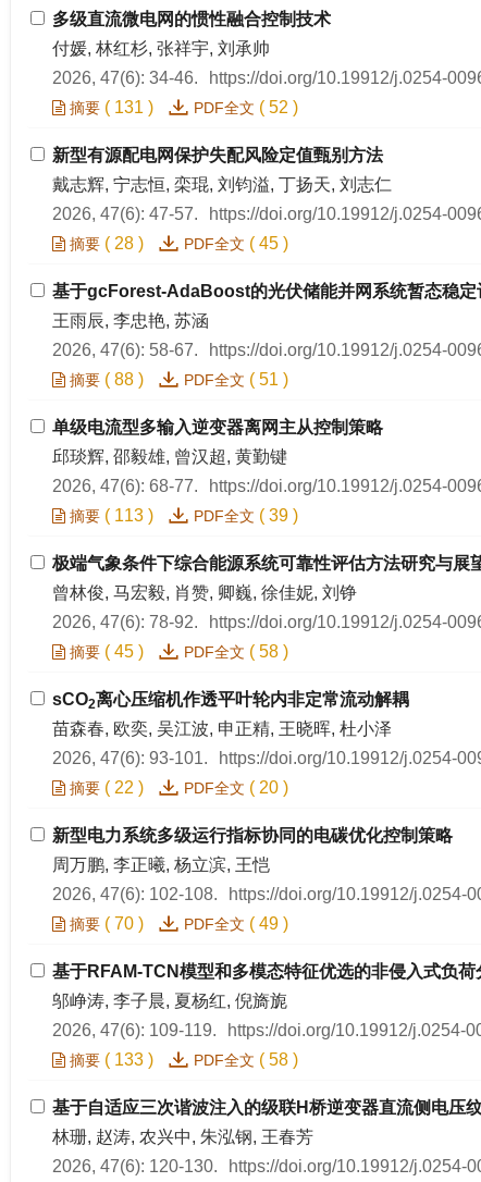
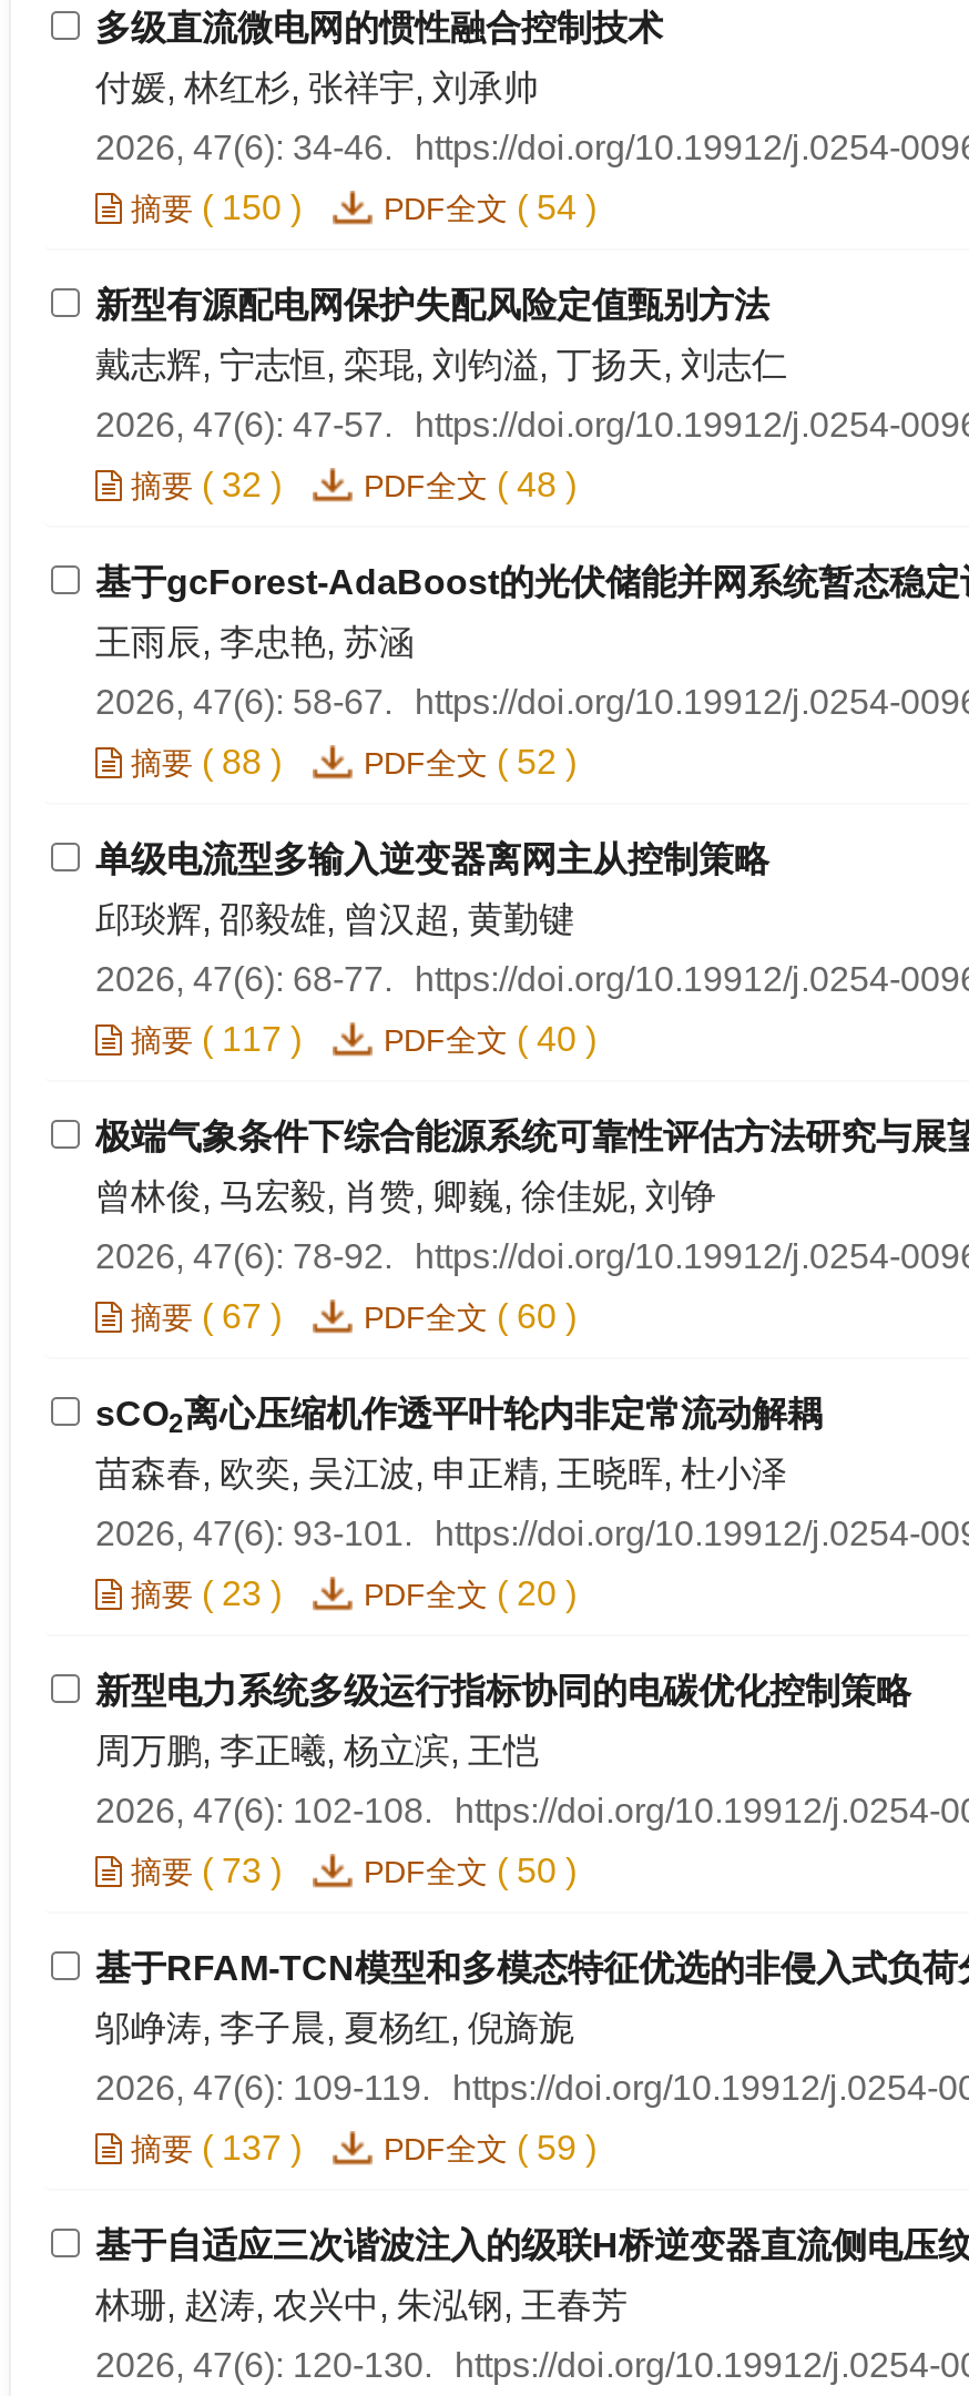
[65,98,158,117] 摘要(131) -> [122,189,310,227] 摘要(150)
[194,98,298,117] PDF全文(52) -> [384,189,596,227] PDF全文(54)
[65,234,148,253] 摘要(28) -> [122,466,290,504] 摘要(32)
[184,234,288,253] PDF全文(45) -> [364,466,577,504] PDF全文(48)
[65,370,288,389] 摘要(88) PDF全文(51) -> [122,743,577,781] 摘要(88) PDF全文(52)
[65,506,158,525] 摘要(113) -> [122,1020,310,1058] 摘要(117)
[194,506,298,525] PDF全文(39) -> [384,1020,596,1058] PDF全文(40)
[65,642,148,661] 摘要(45) -> [122,1298,290,1335] 摘要(67)
[184,642,288,661] PDF全文(58) -> [364,1298,577,1335] PDF全文(60)
[65,778,288,797] 摘要(22) PDF全文(20) -> [122,1575,577,1613] 摘要(23) PDF全文(20)
[65,914,148,933] 摘要(70) -> [122,1852,290,1890] 摘要(73)
[184,914,288,933] PDF全文(49) -> [364,1852,577,1890] PDF全文(50)
[65,1051,158,1069] 摘要(133) -> [122,2129,310,2167] 摘要(137)
[194,1051,298,1069] PDF全文(58) -> [384,2129,596,2167] PDF全文(59)

